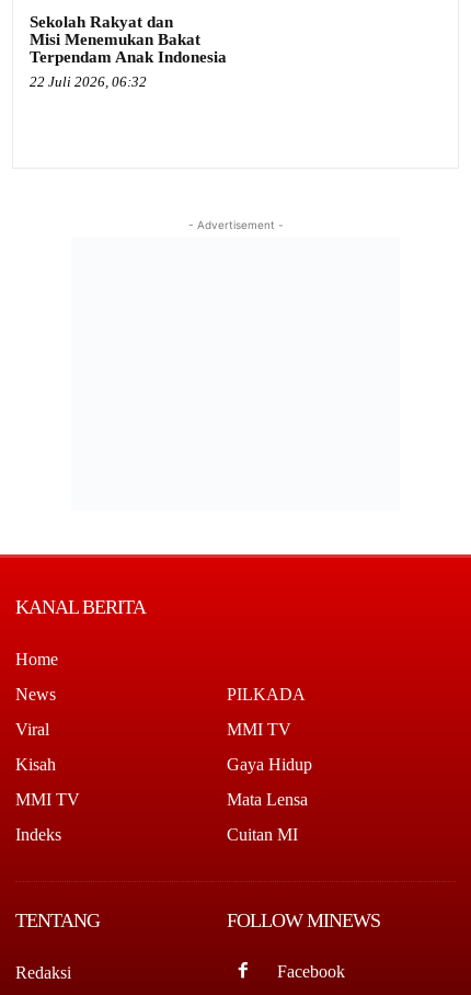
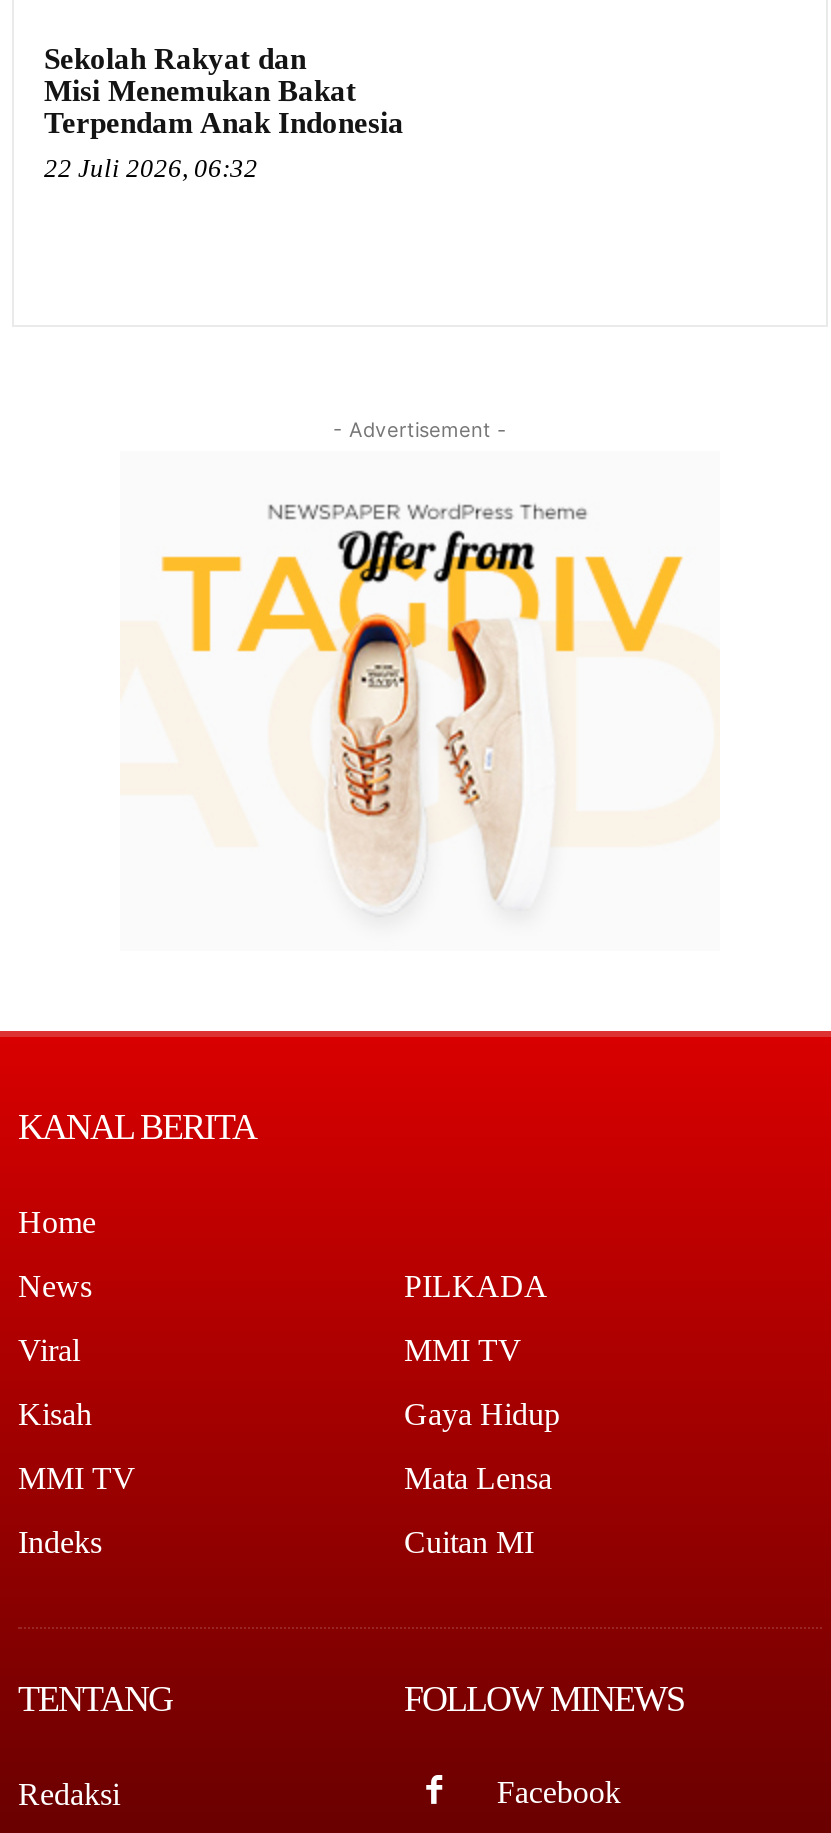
none -> [160,503,684,903] [image]

